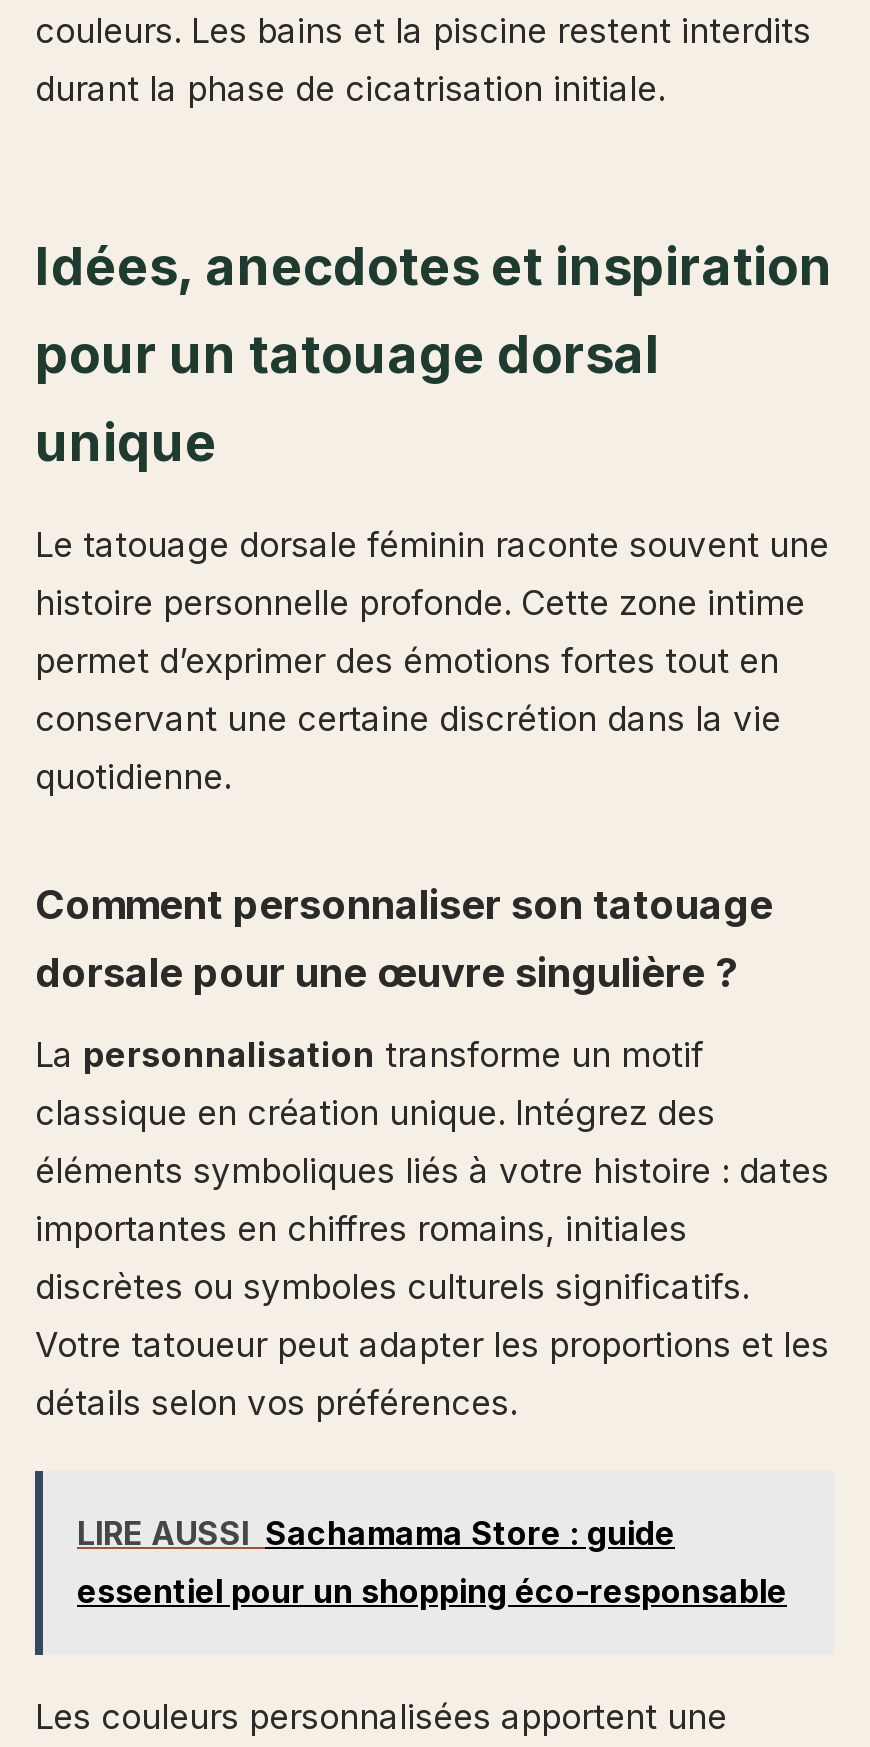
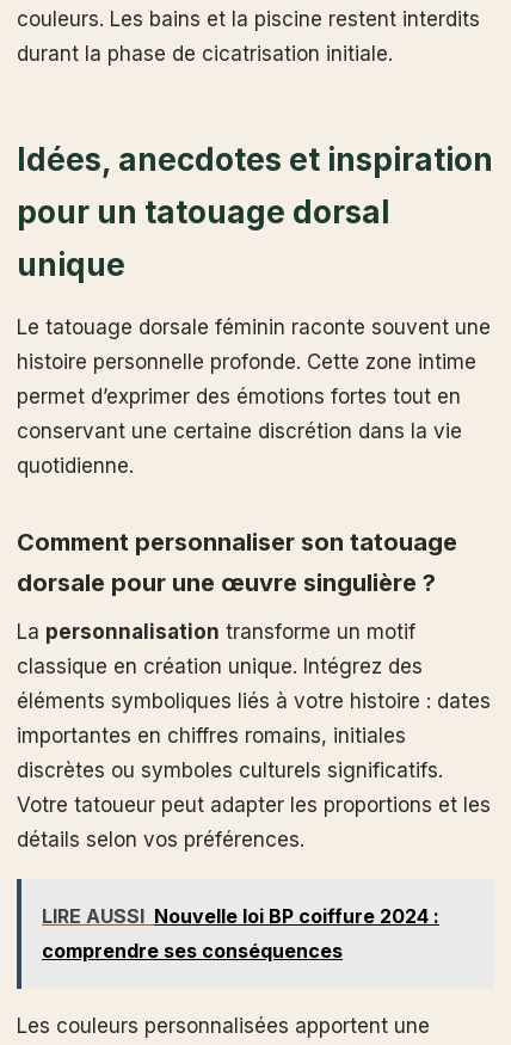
[77,1513,787,1611] LIRE AUSSI Sachamama Store : guide | essentiel pour un shopping éco-responsable -> [42,905,439,963] LIRE AUSSI Nouvelle loi BP coiffure 2024 : | comprendre ses conséquences

